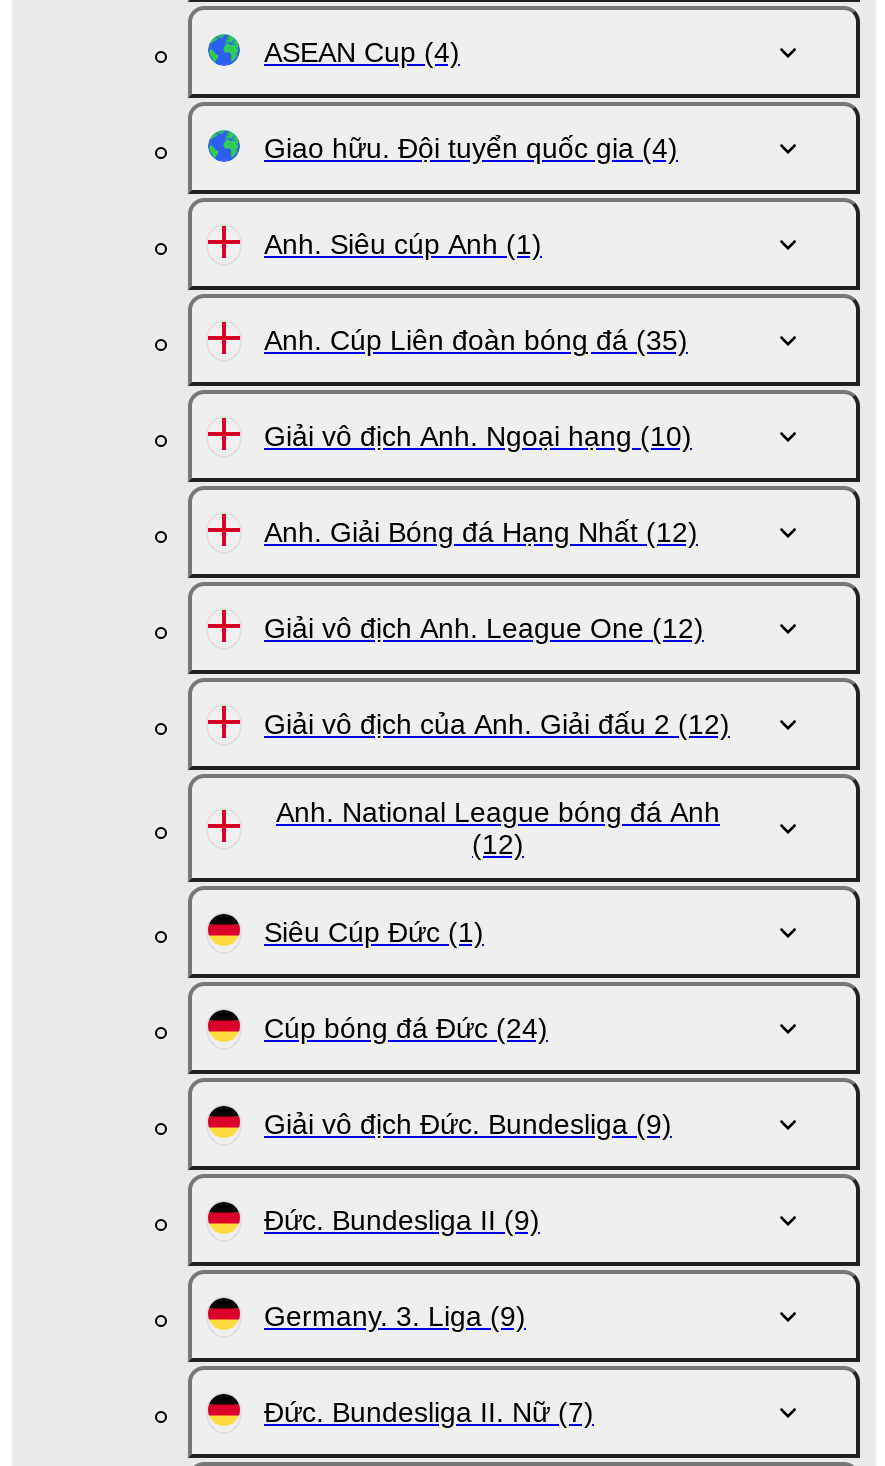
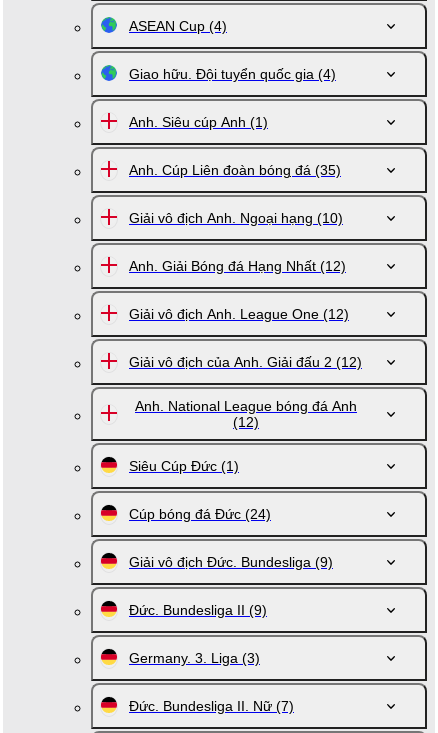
[264,1300,526,1332] Germany. 3. Liga (9) -> [129,650,260,666] Germany. 3. Liga (3)

